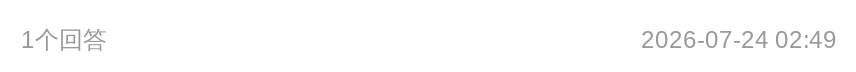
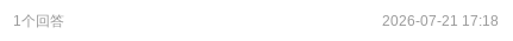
[641,26,837,54] 2026-07-24 02:49 -> [382,13,499,29] 2026-07-21 17:18

